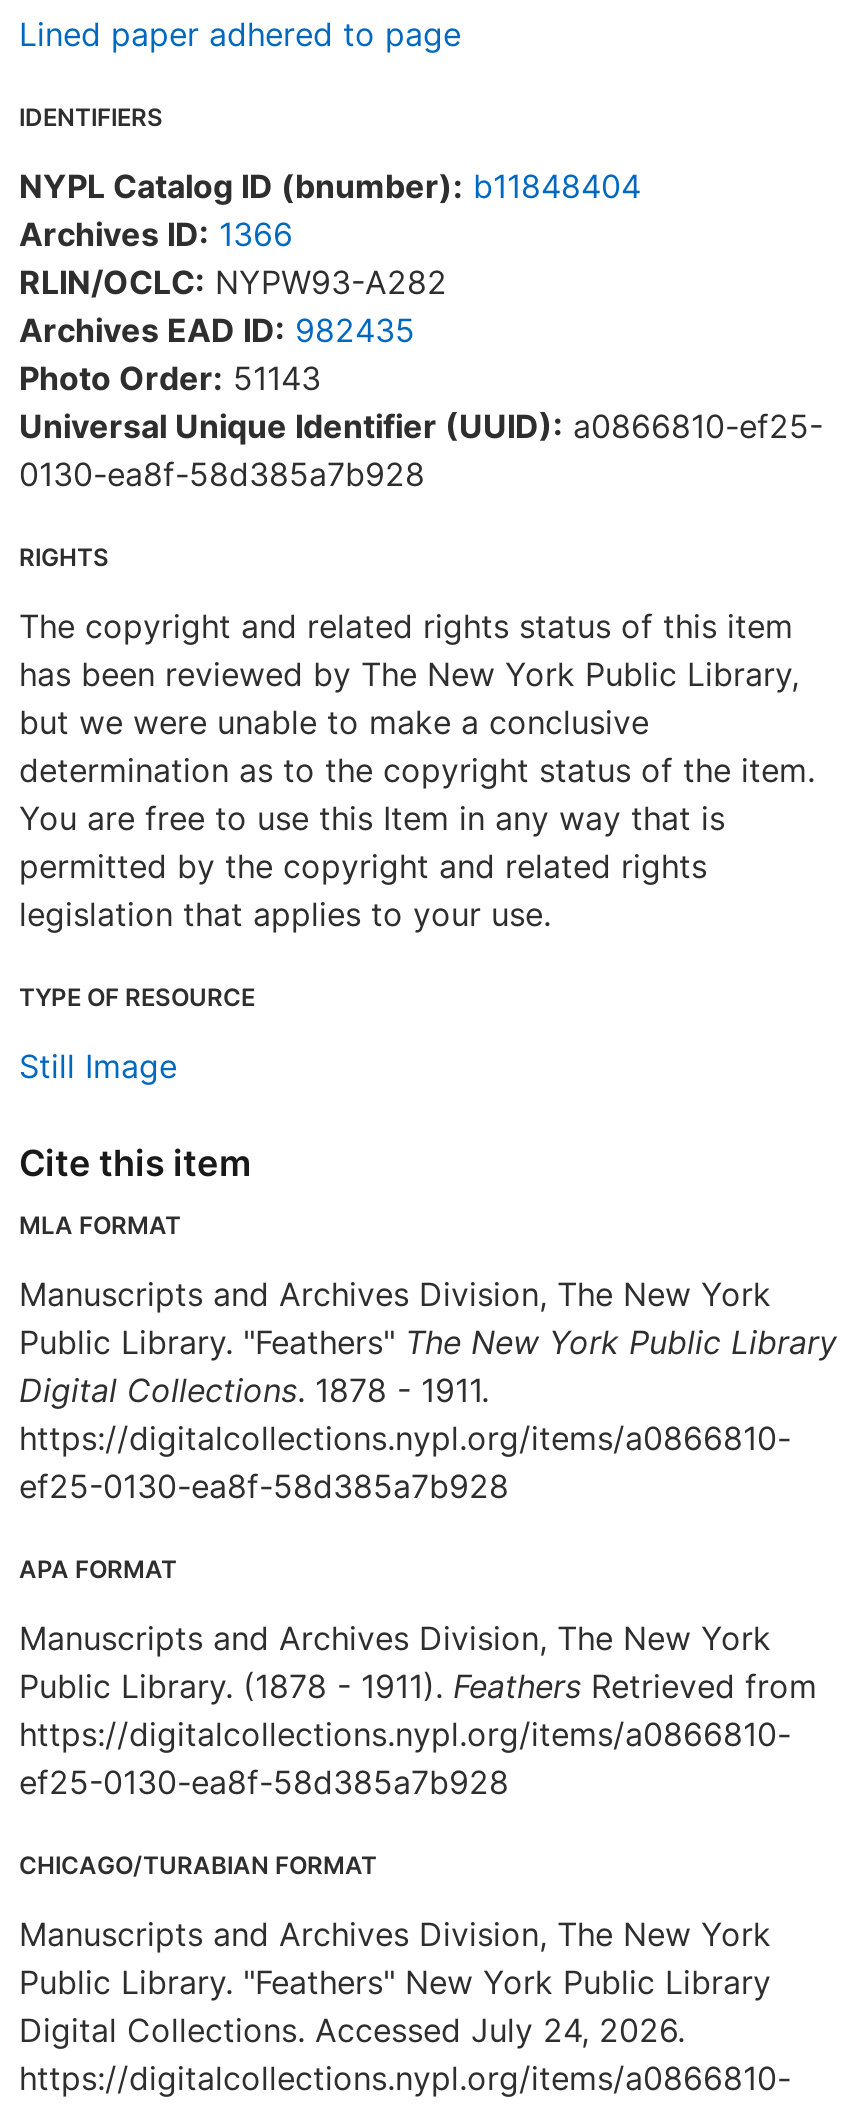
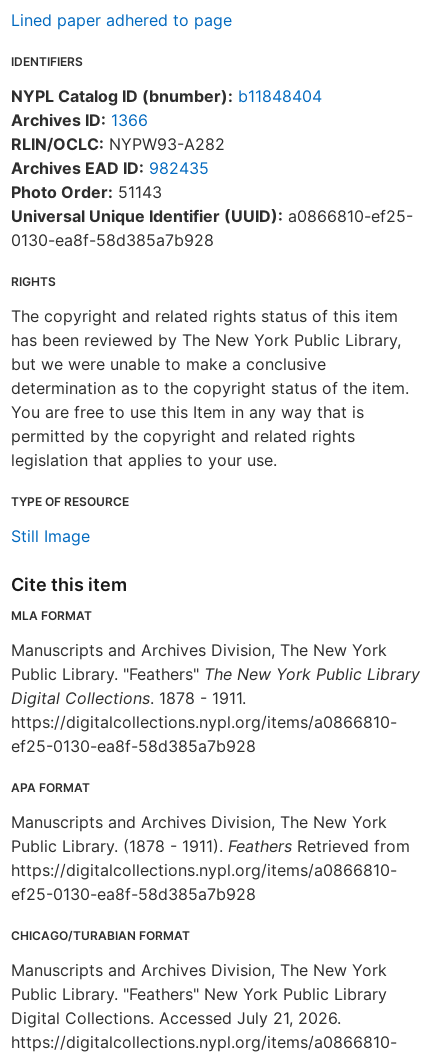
[19,2010,685,2050] Digital Collections. Accessed July 24, 2026. -> [11,1008,341,1028] Digital Collections. Accessed July 21, 2026.

